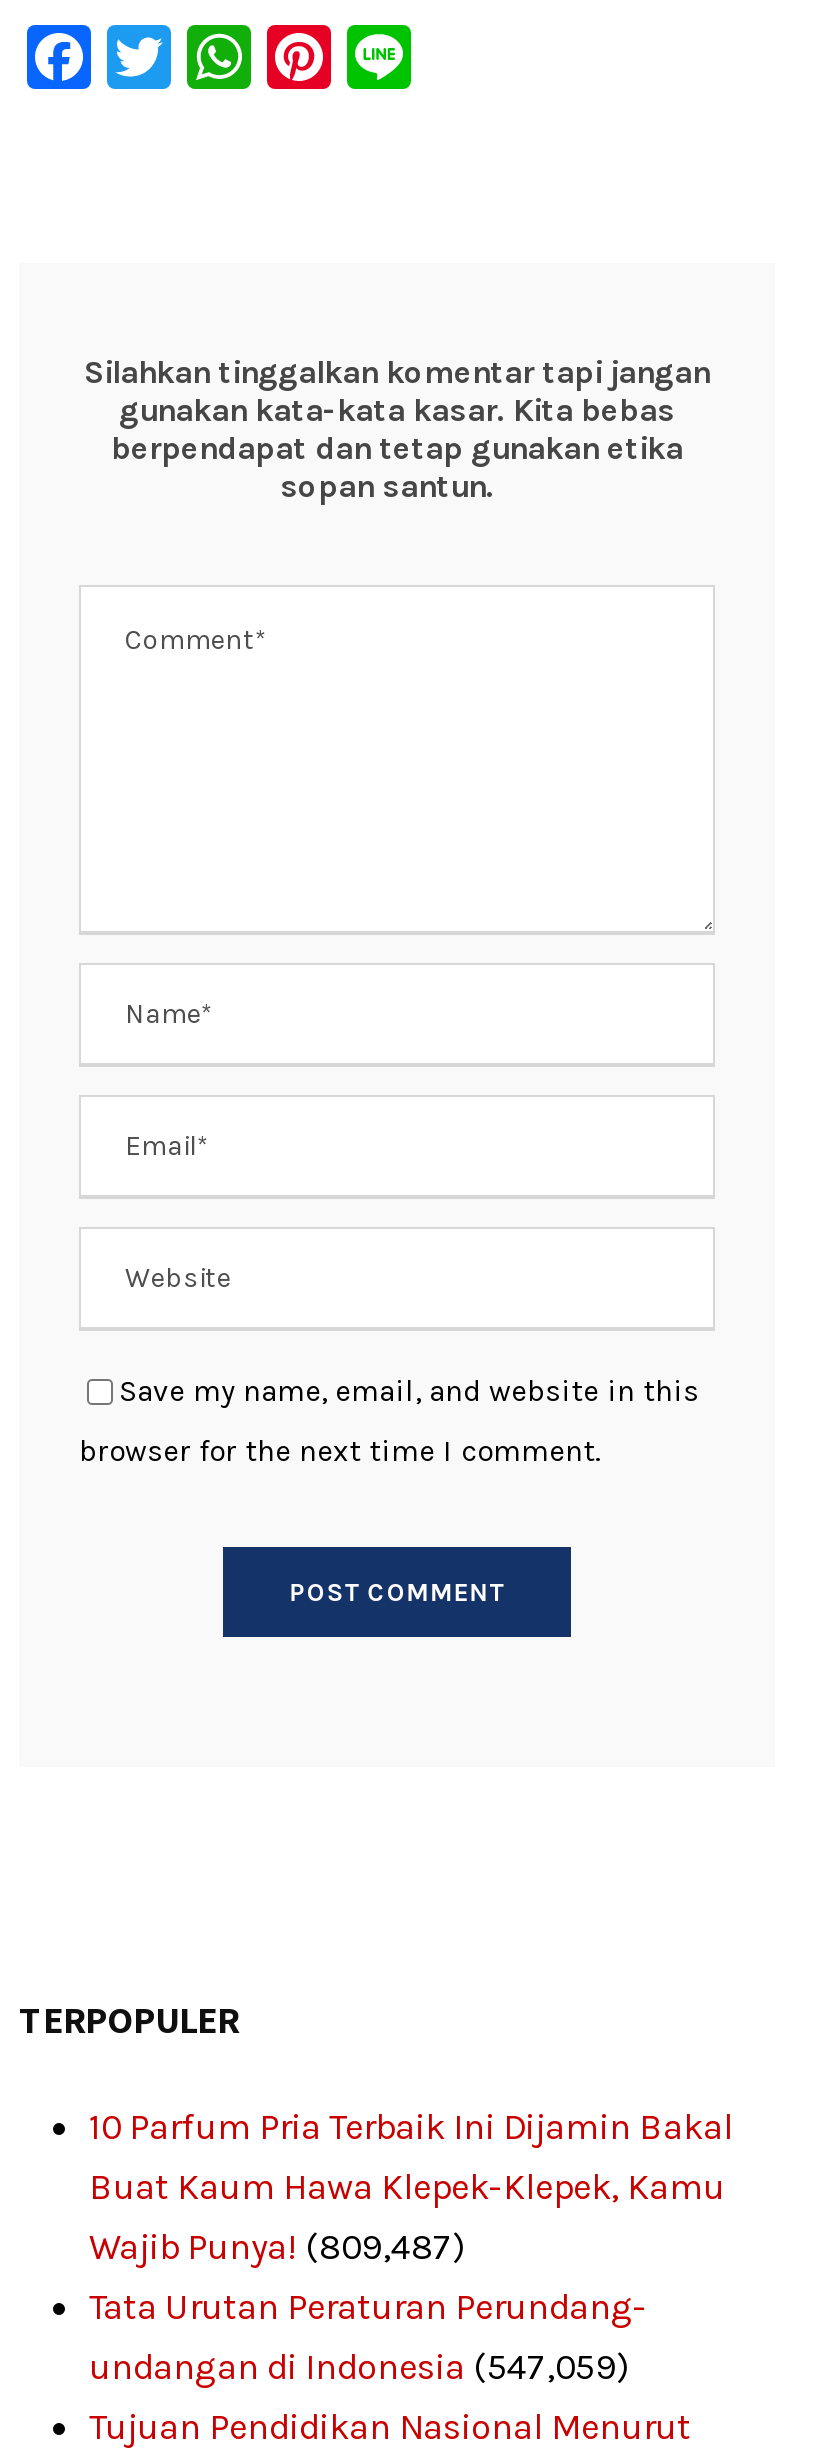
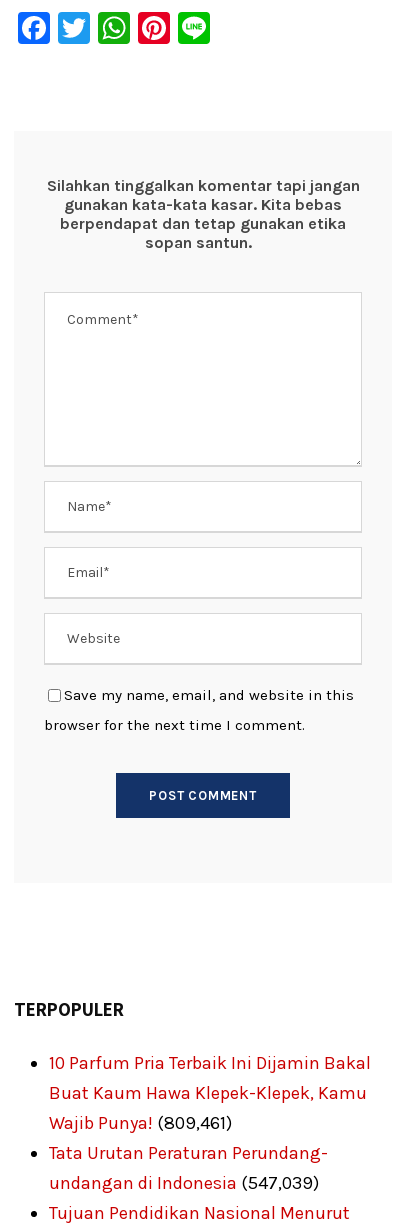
[89,2225,465,2269] Wajib Punya! (809,487) -> [49,1112,232,1134] Wajib Punya! (809,461)
[89,2345,629,2389] undangan di Indonesia (547,059) -> [49,1172,319,1194] undangan di Indonesia (547,039)

